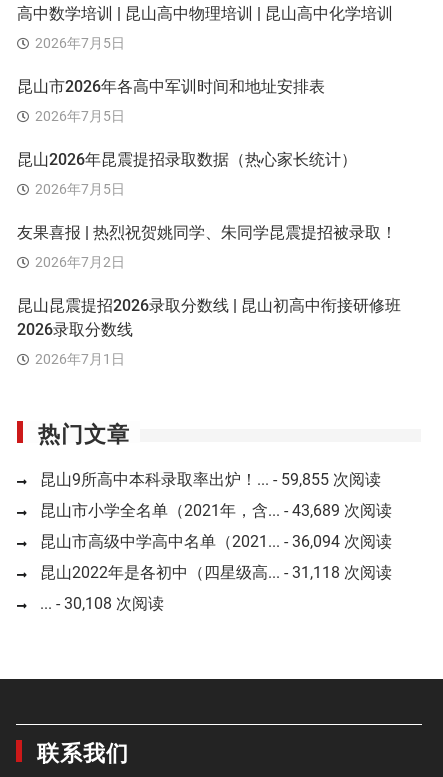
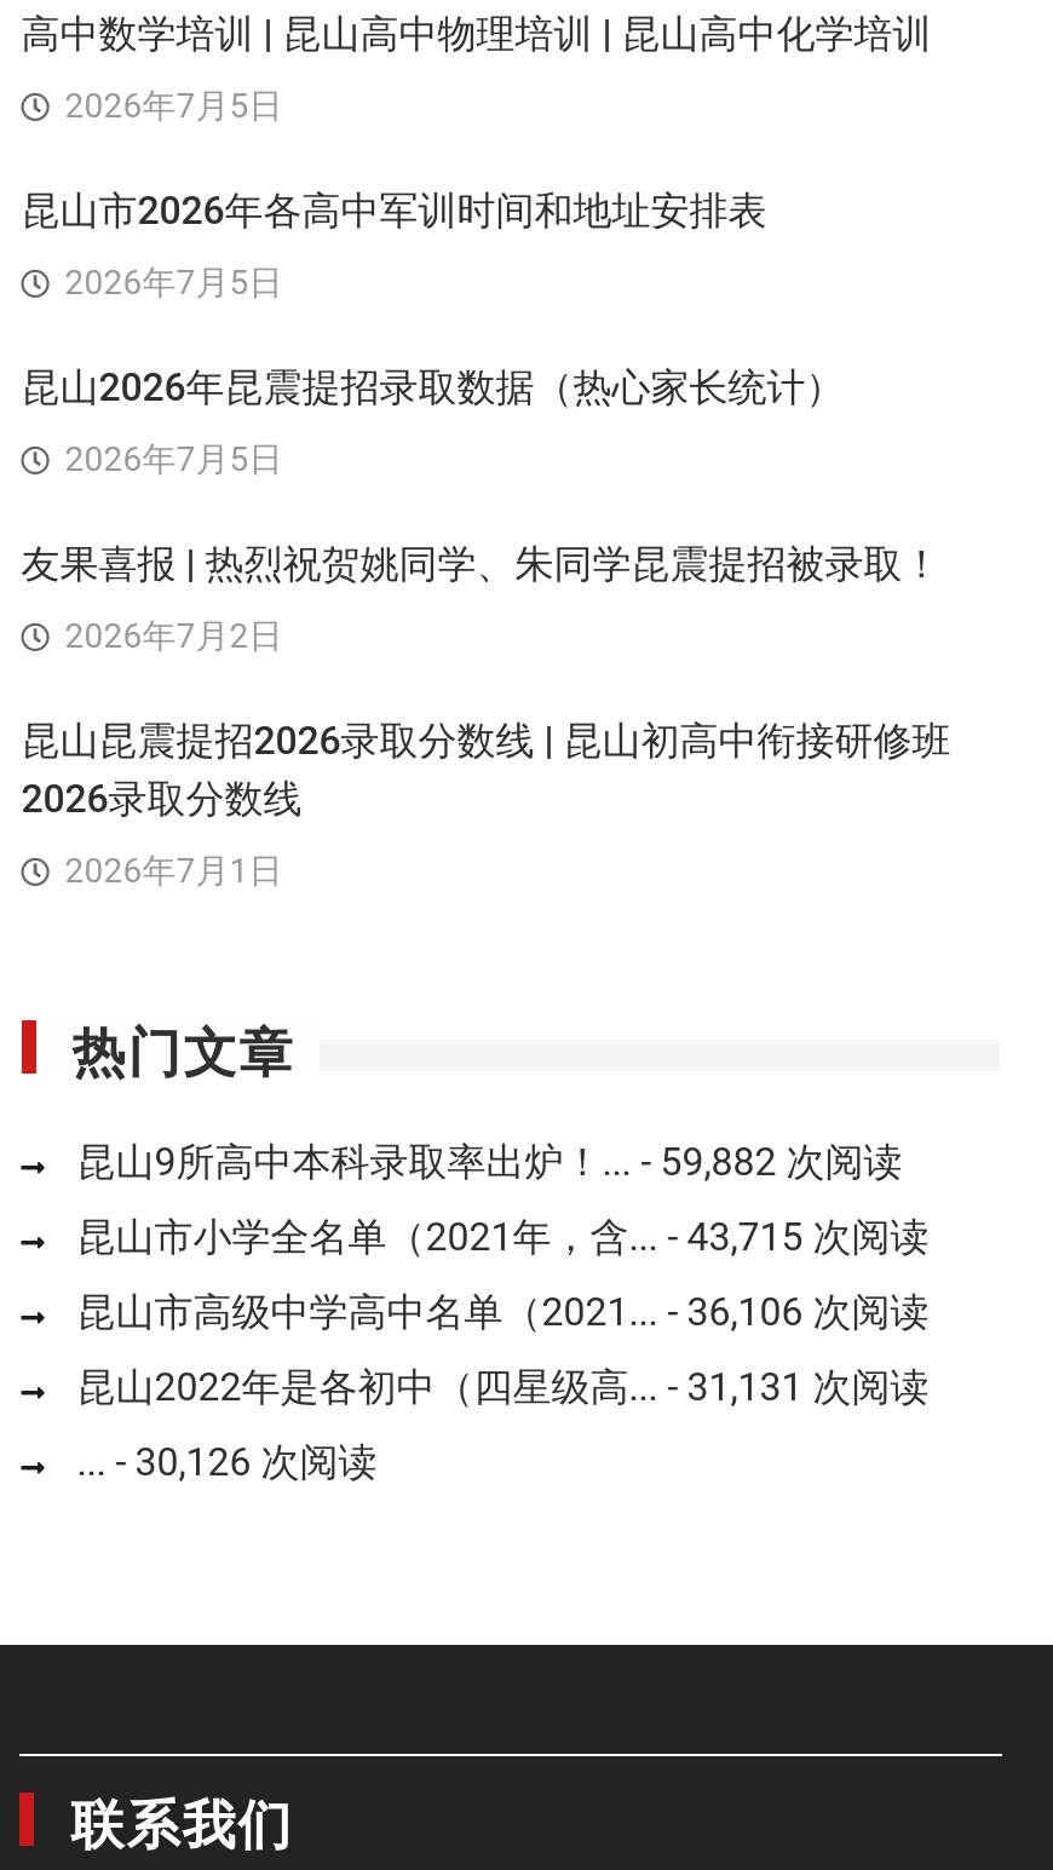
[40,470,381,489] 昆山9所高中本科录取率出炉！... - 59,855 次阅读 -> [77,1138,902,1184] 昆山9所高中本科录取率出炉！... - 59,882 次阅读
[40,501,392,520] 昆山市小学全名单（2021年，含... - 43,689 次阅读 -> [77,1214,929,1259] 昆山市小学全名单（2021年，含... - 43,715 次阅读
[40,532,392,551] 昆山市高级中学高中名单（2021... - 36,094 次阅读 -> [77,1289,929,1335] 昆山市高级中学高中名单（2021... - 36,106 次阅读
[40,563,392,582] 昆山2022年是各初中（四星级高... - 31,118 次阅读 -> [77,1364,929,1410] 昆山2022年是各初中（四星级高... - 31,131 次阅读
[40,594,164,613] ... - 30,108 次阅读 -> [77,1439,377,1485] ... - 30,126 次阅读

